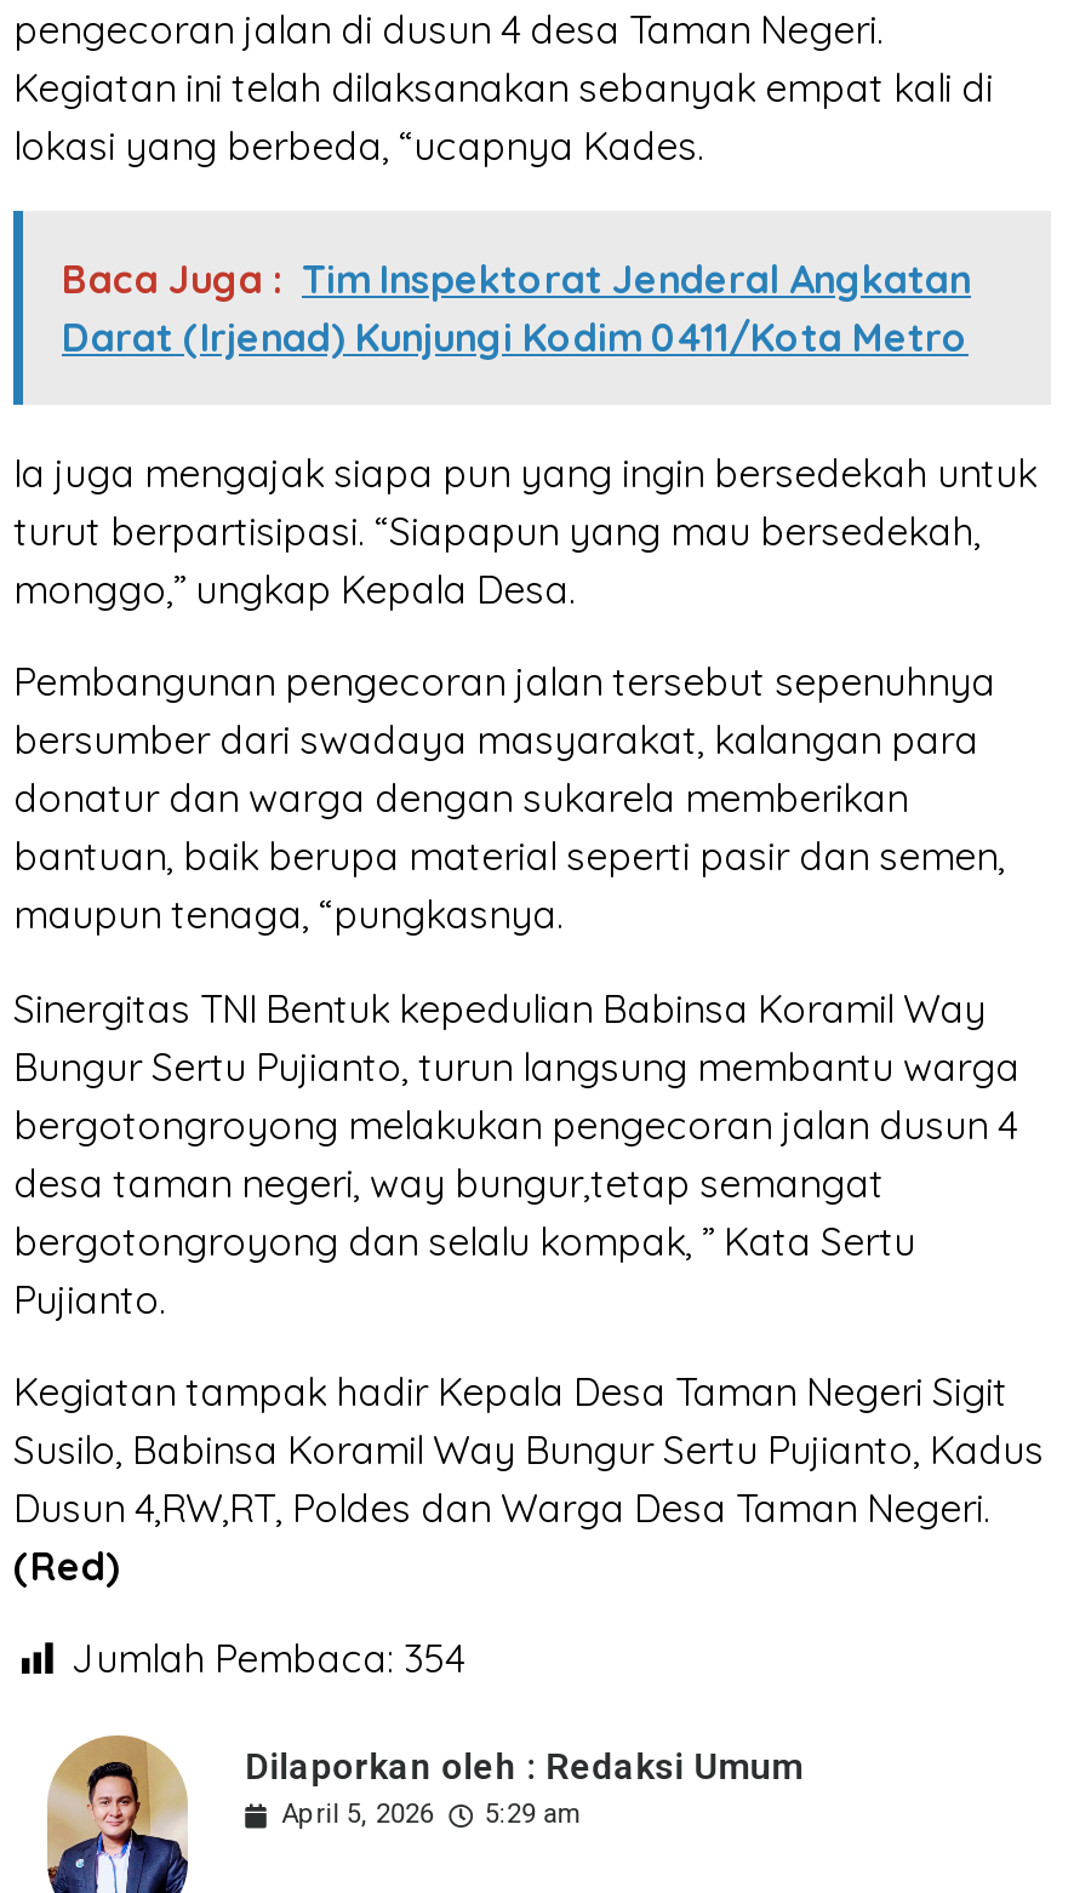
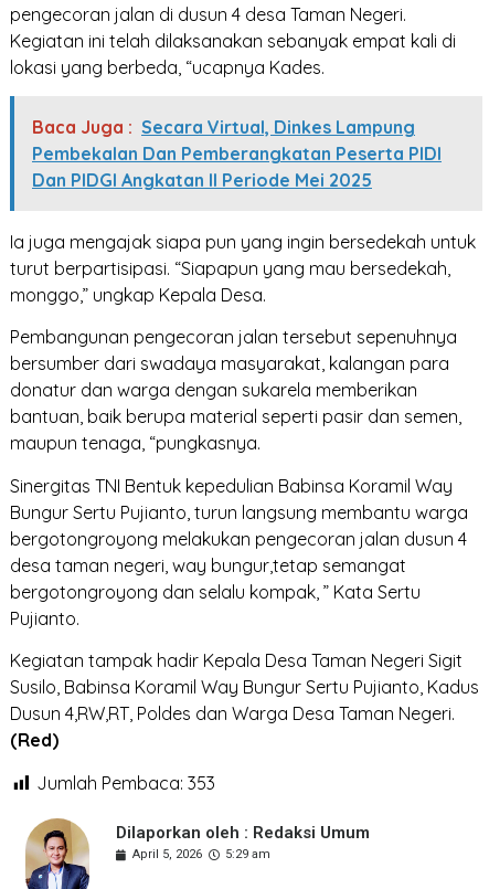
[62,255,971,361] Baca Juga : Tim Inspektorat Jenderal Angkatan | Darat (Irjenad) Kunjungi Kodim 0411/Kota Metro -> [32,116,442,191] Baca Juga : Secara Virtual, Dinkes Lampung | Pembekalan Dan Pemberangkatan Peserta PIDI | Dan PIDGI Angkatan II Periode Mei 2025
[72,1635,464,1684] Jumlah Pembaca: 354 -> [36,771,215,794] Jumlah Pembaca: 353

